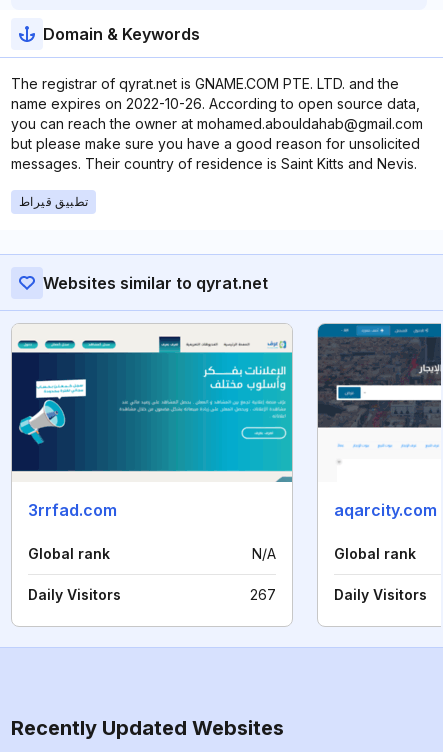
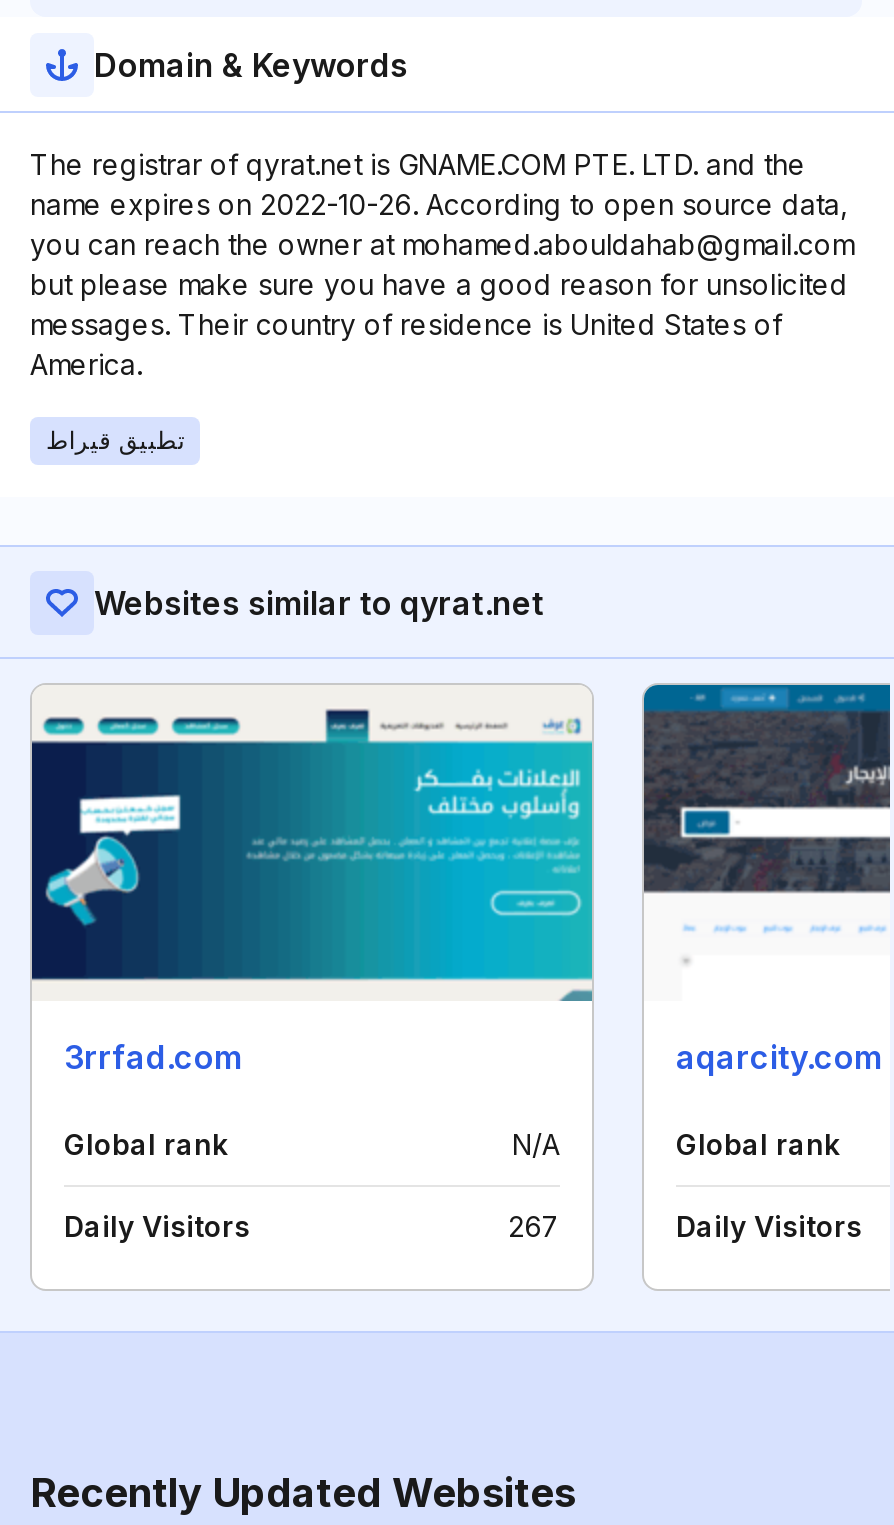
[11,155,417,172] messages. Their country of residence is Saint Kitts and Nevis. -> [30,307,782,381] messages. Their country of residence is United States of | America.

